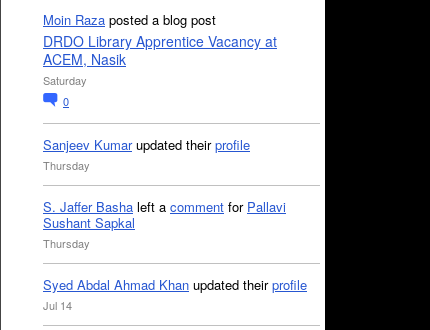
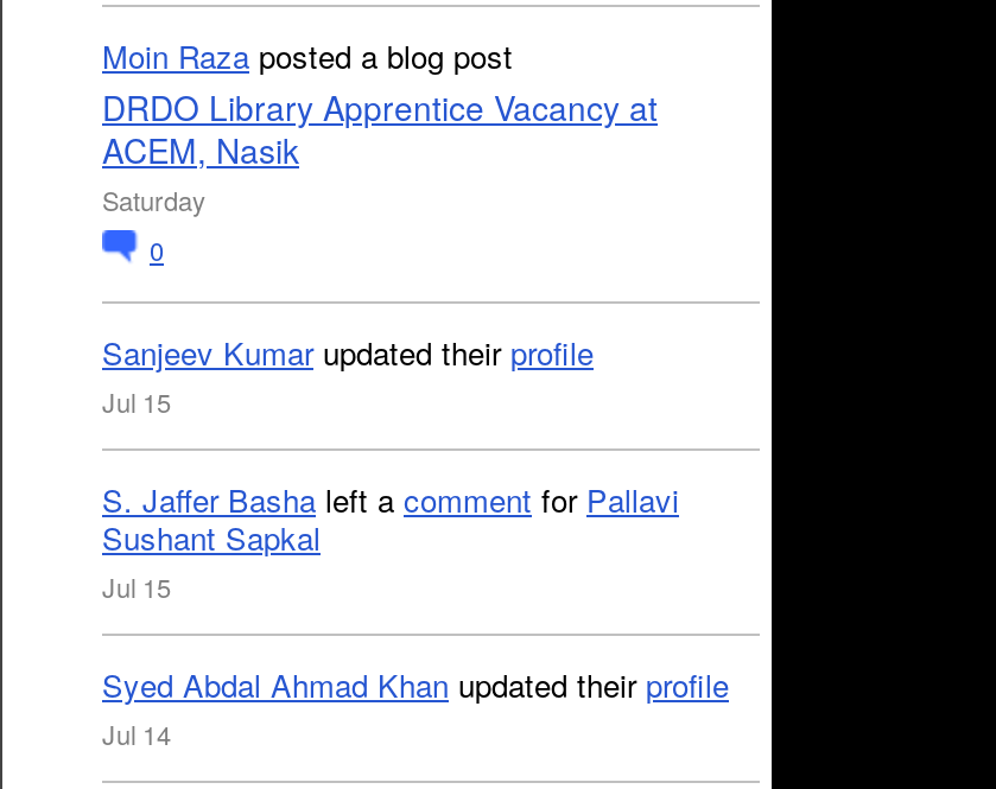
[43,157,90,173] Thursday -> [102,382,171,420] Jul 15
[43,235,90,251] Thursday -> [102,567,171,605] Jul 15

